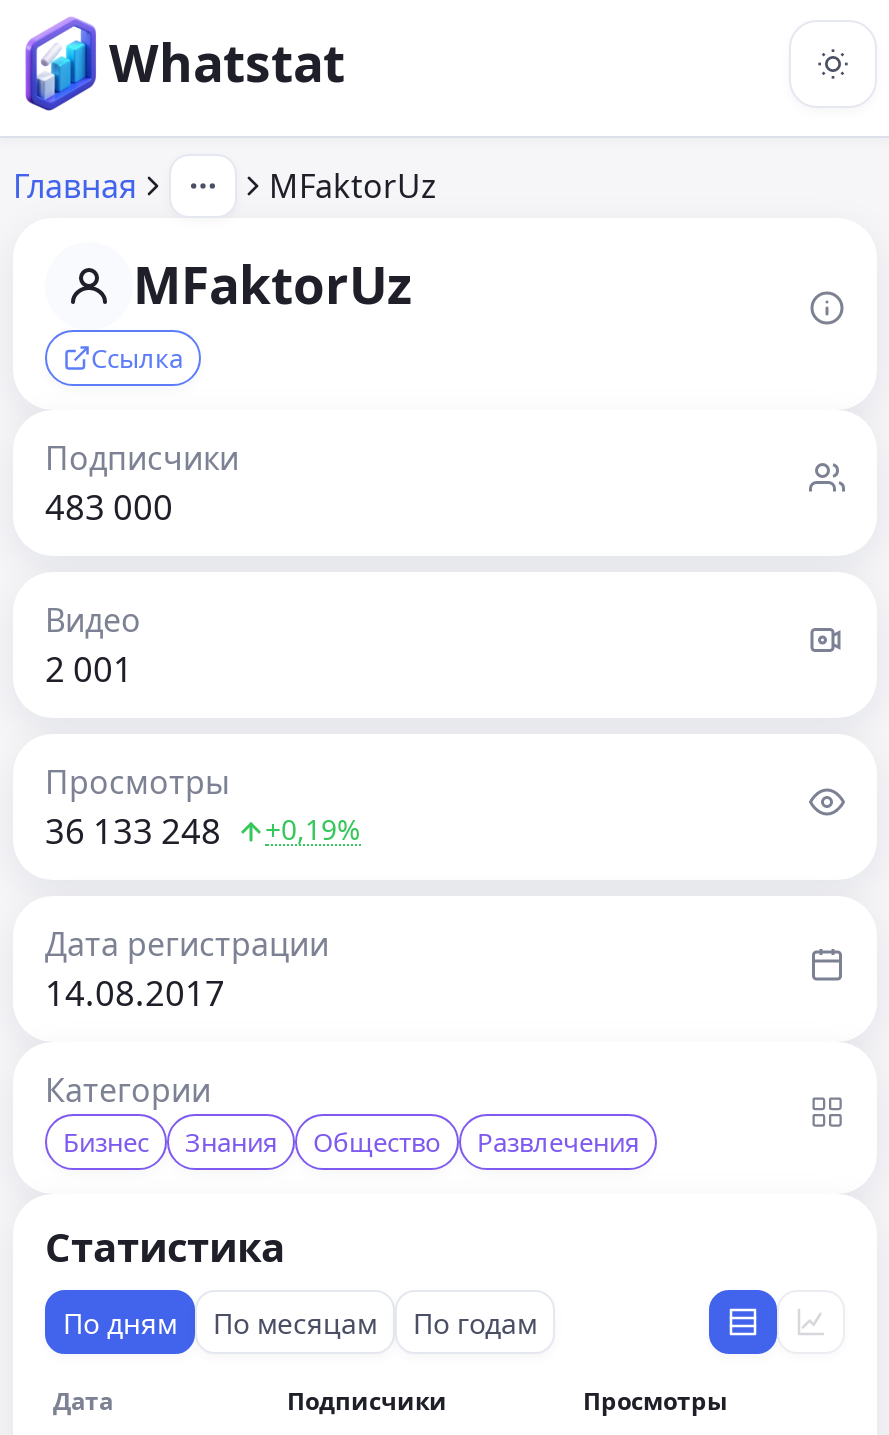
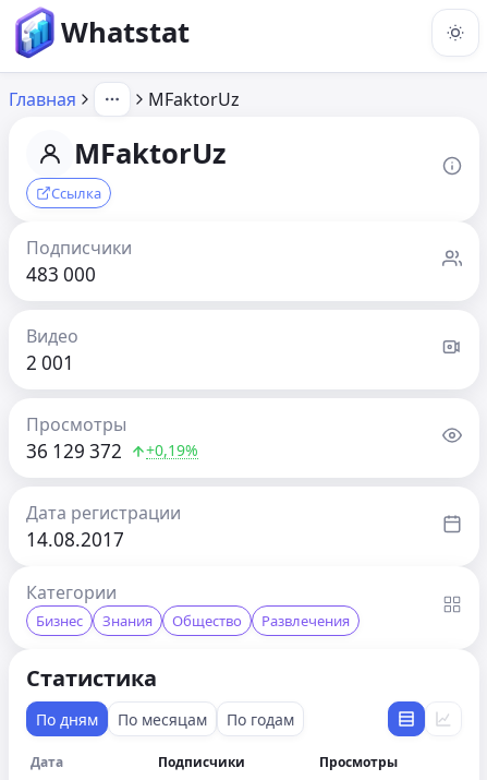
[45,808,361,854] 36 133 248 +0,19% -> [26,439,198,464] 36 129 372 +0,19%

